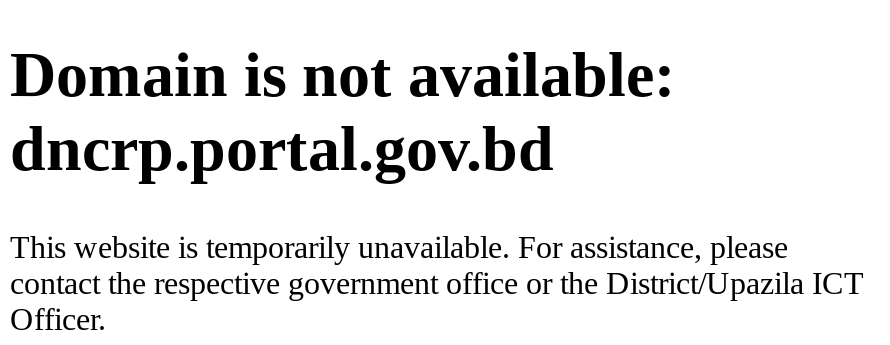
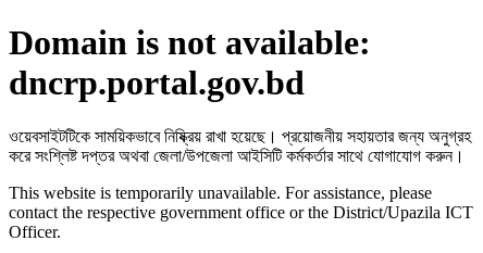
none -> [9,127,471,165] ওয়েবসাইটটিকে সাময়িকভাবে নিষ্ক্রিয় রাখা হয়েছে। প্রয়োজনীয় সহায়তার জন্য অনুগ্রহ | করে সংশ্লিষ্ট দপ্তর অথবা জেলা/উপজেলা আইসিটি কর্মকর্তার সাথে যোগাযোগ করুন।

